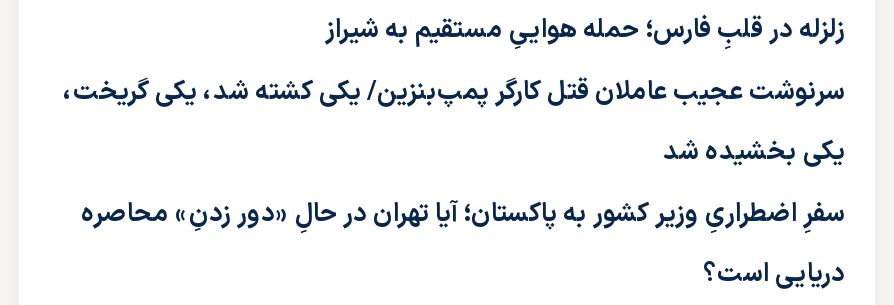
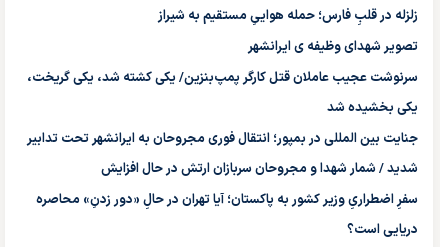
none -> [248,37,418,57] تصویر شهدای وظیفه ی ایرانشهر
none -> [27,129,418,179] جنایت بین المللی در بمپور؛ انتقال فوری مجروحان به ایرانشهر تحت تدابیر | شدید / شمار شهدا و مجروحان سربازان ارتش در حال افزایش

